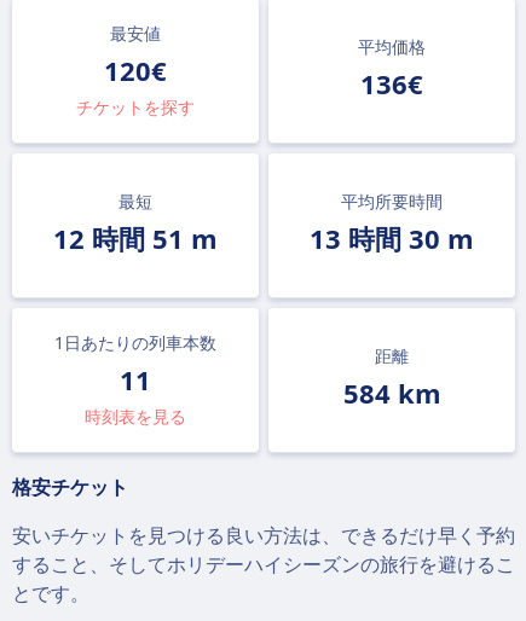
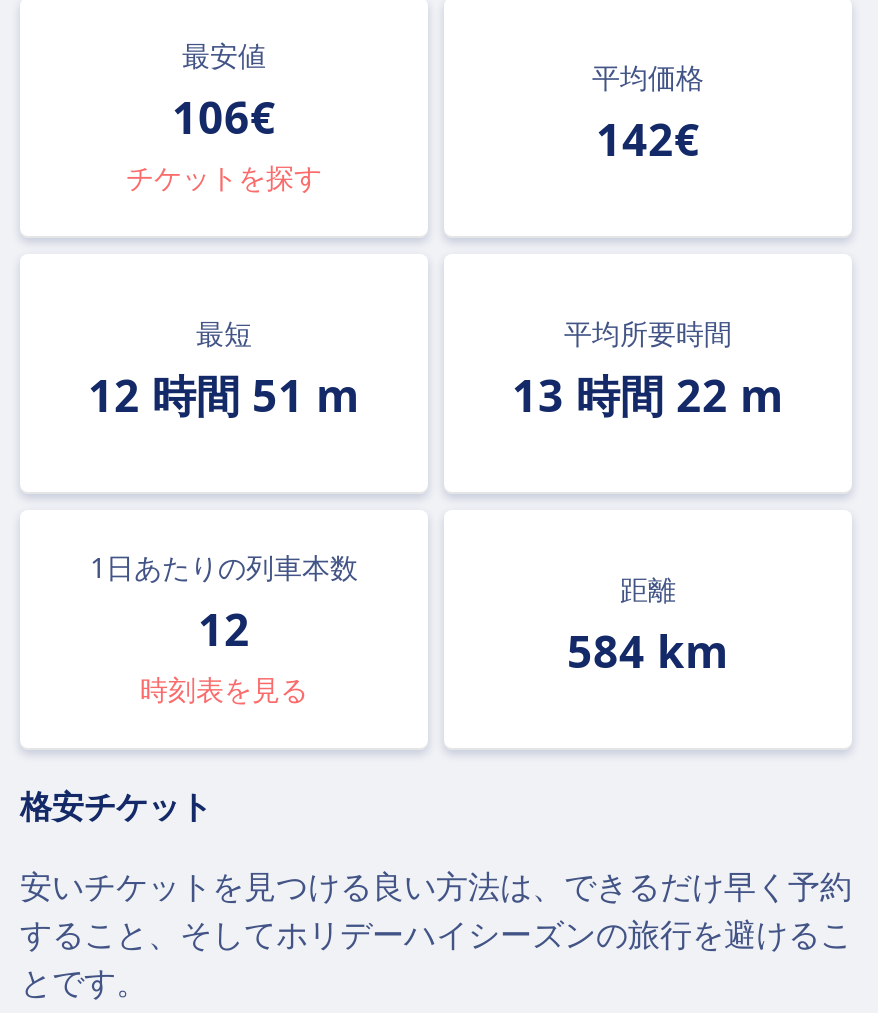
[104,52,167,88] 120€ -> [172,86,276,146] 106€
[360,65,423,101] 136€ -> [596,108,700,168] 142€
[310,220,474,256] 13 時間 30 m -> [512,364,784,424] 13 時間 22 m
[120,361,151,397] 11 -> [198,598,250,658] 12

